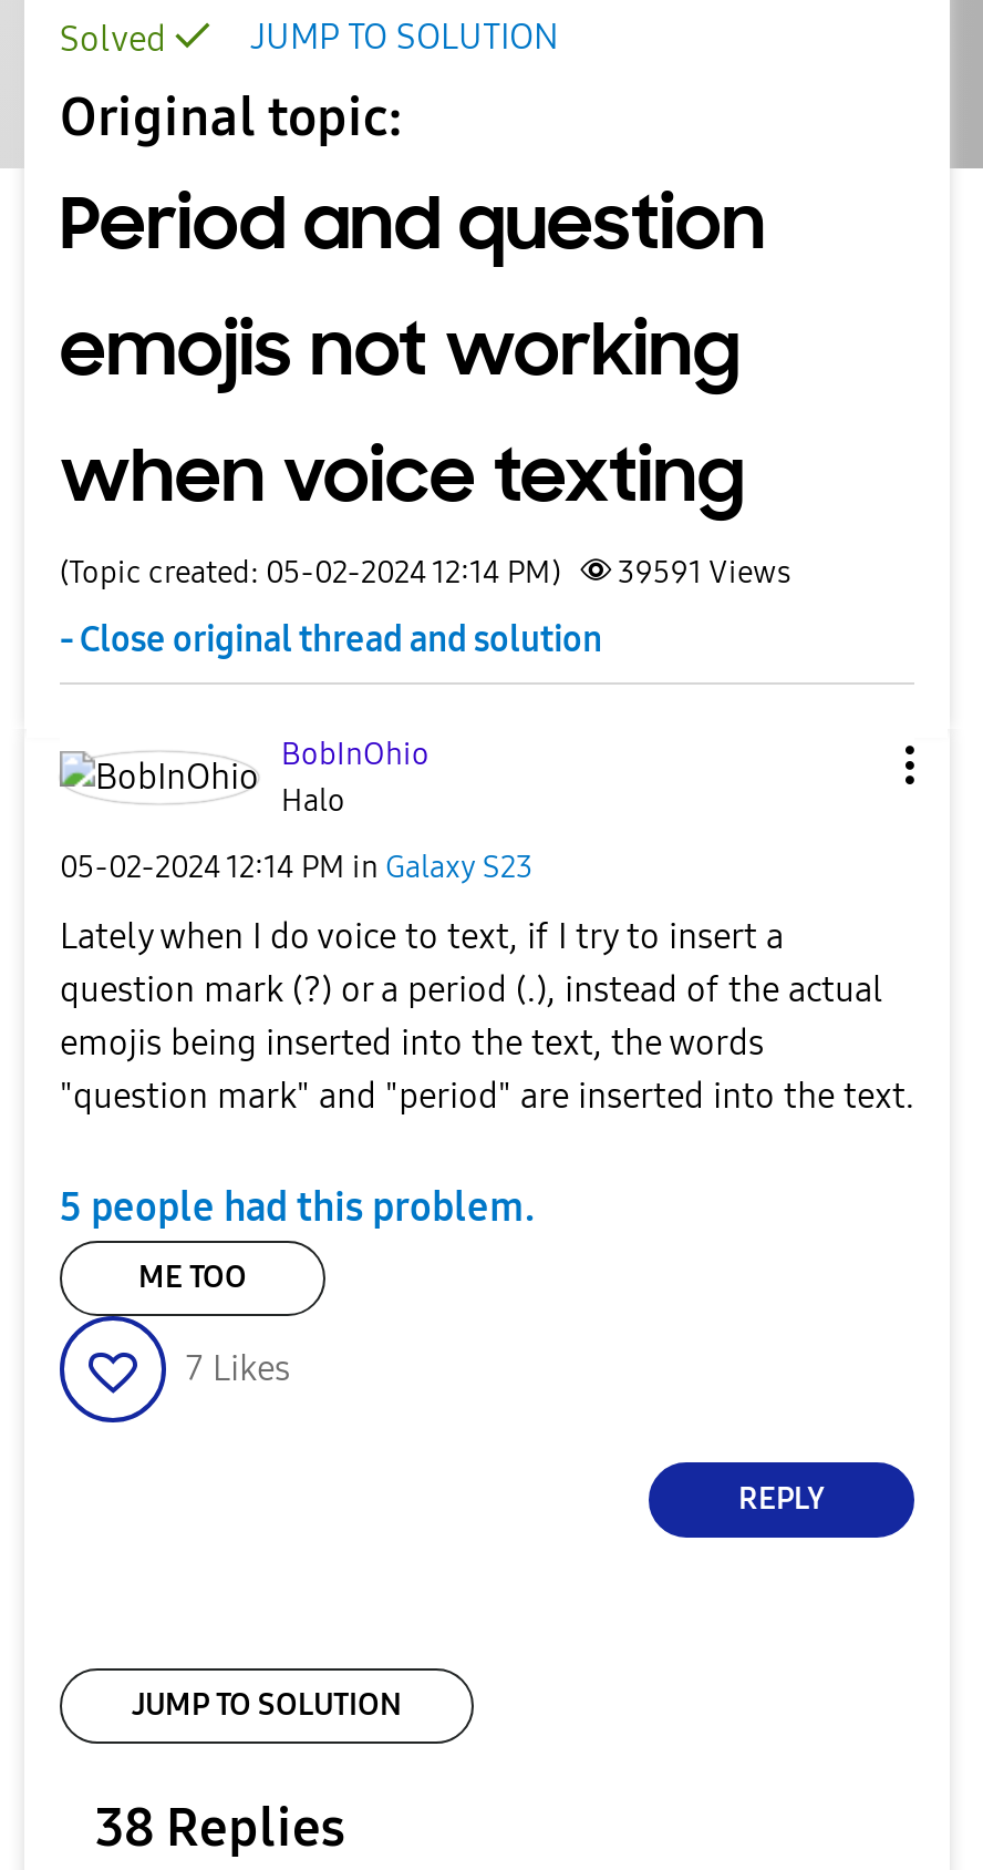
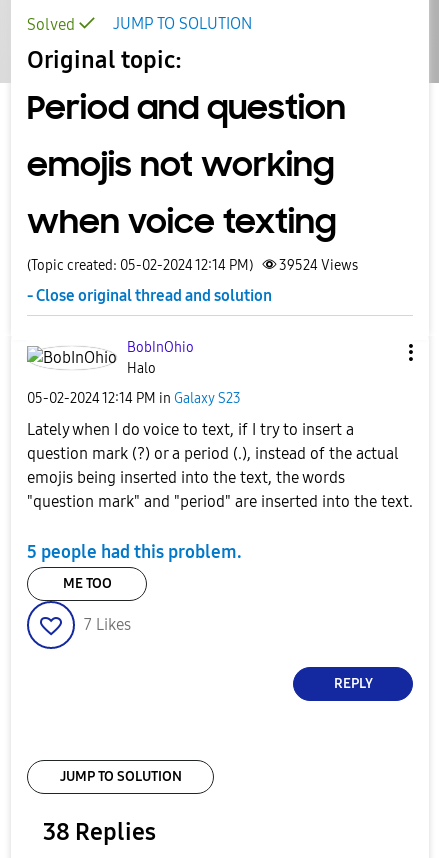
[60,554,790,592] (Topic created: 05-02-2024 12:14 PM) 39591 Views -> [27,257,358,274] (Topic created: 05-02-2024 12:14 PM) 39524 Views

